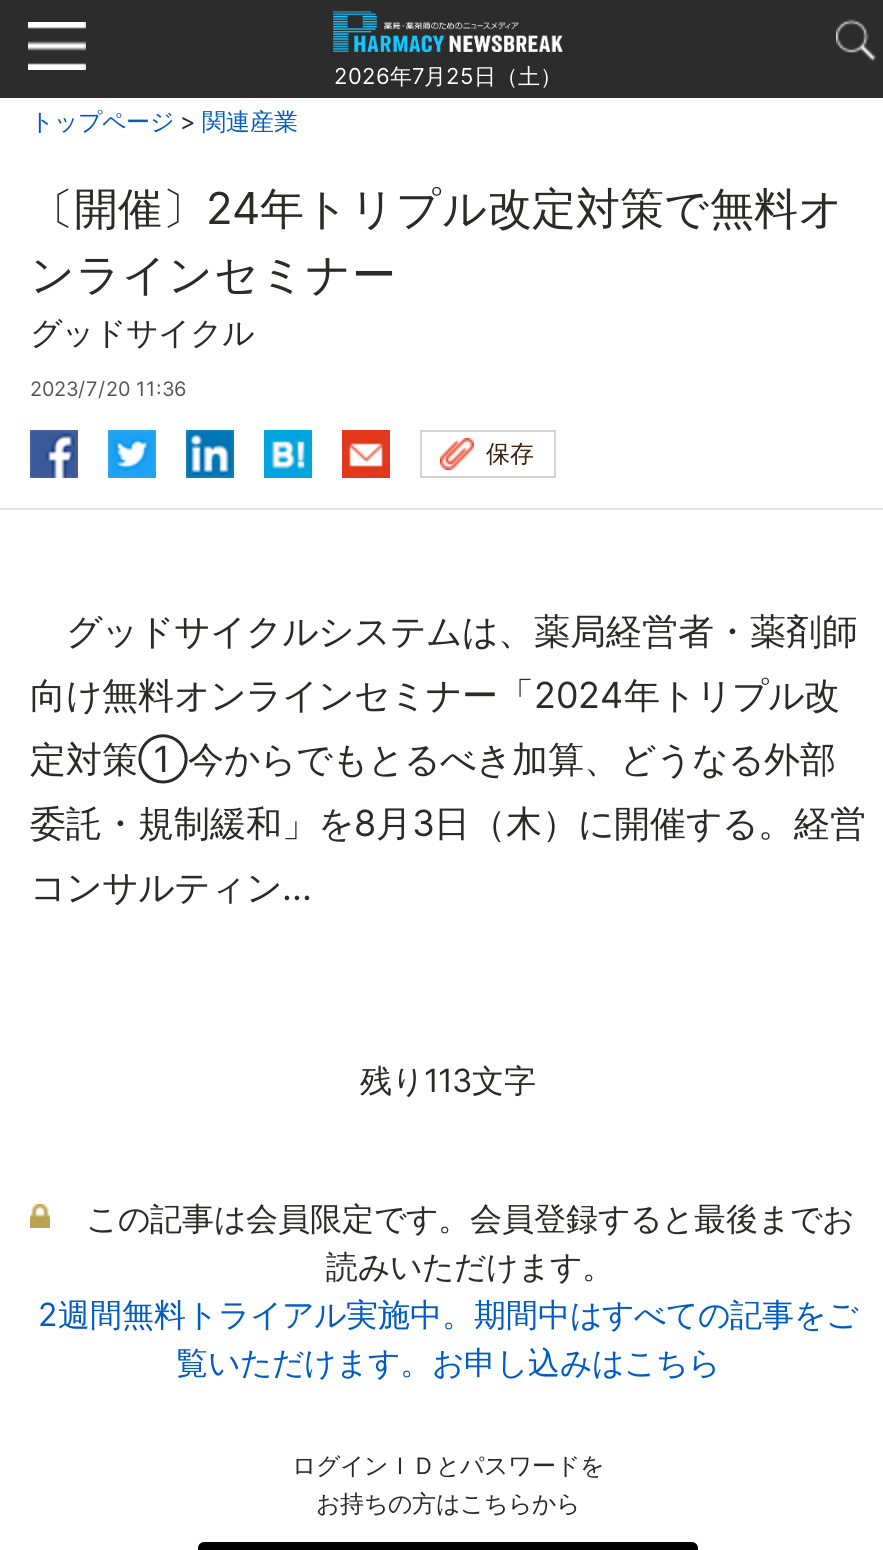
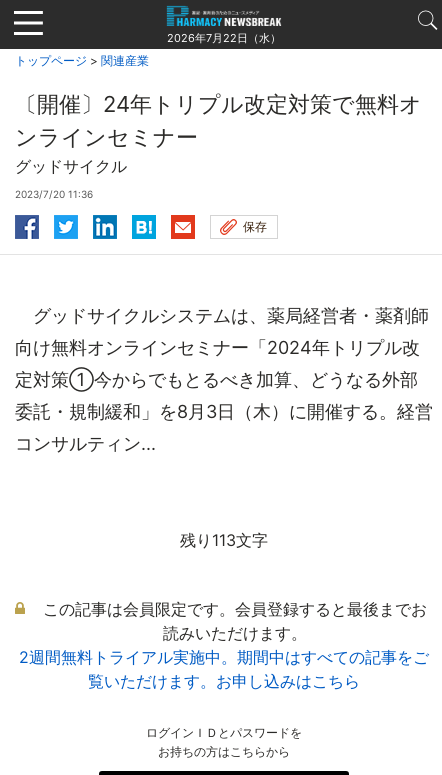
[334,62,562,90] 2026年7月25日（土） -> [167,31,281,45] 2026年7月22日（水）

